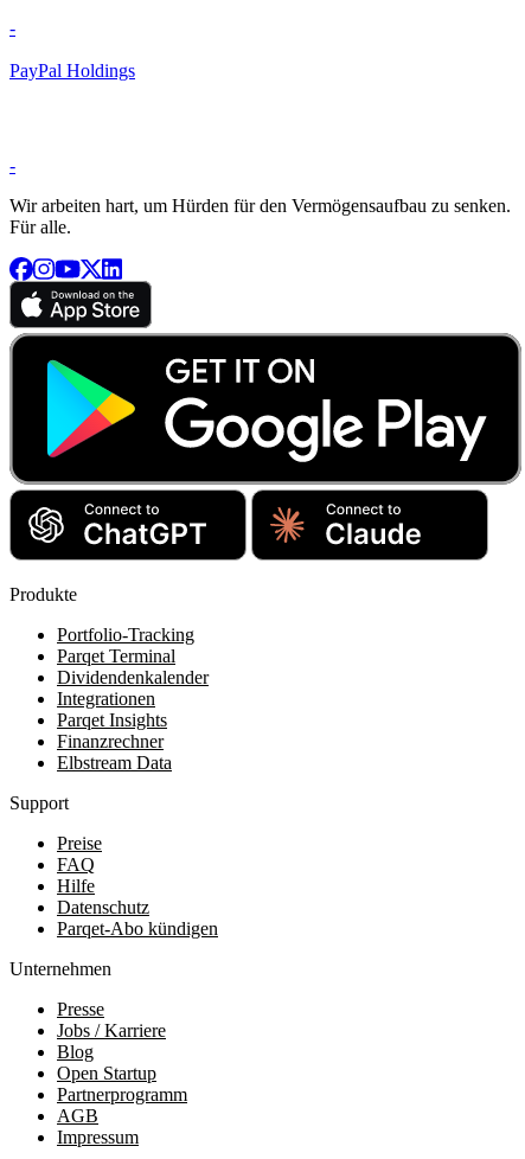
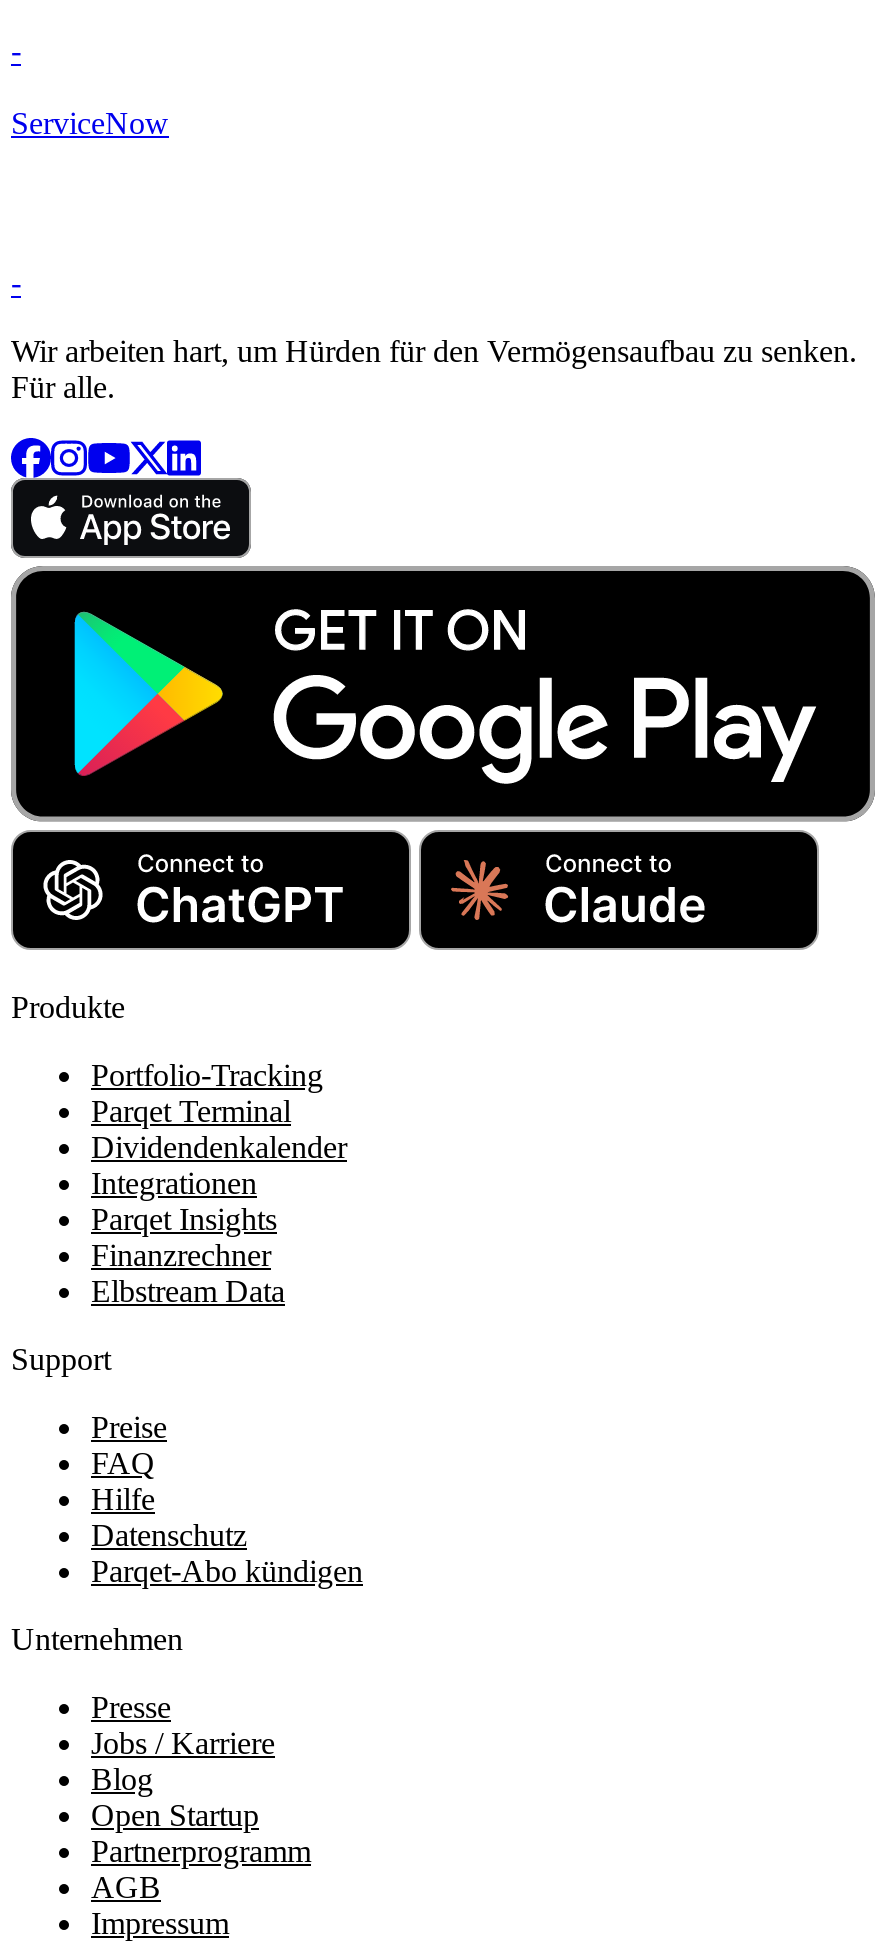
[9,61,135,81] PayPal Holdings -> [11,106,169,140] ServiceNow

